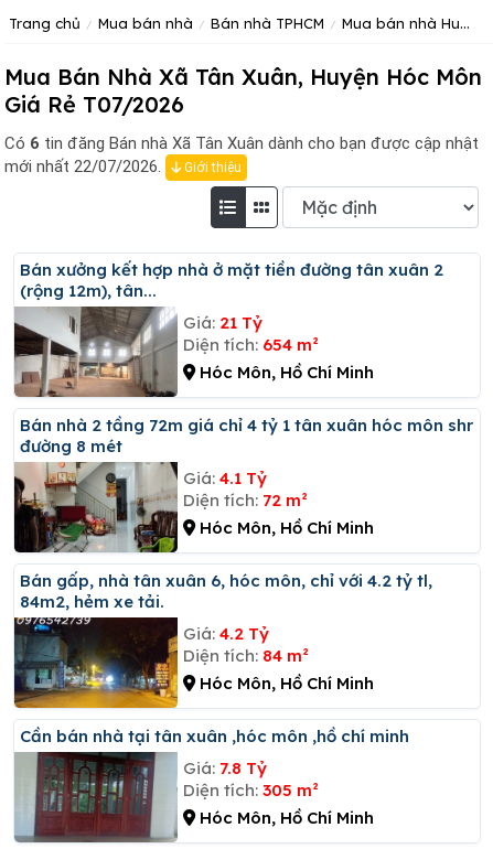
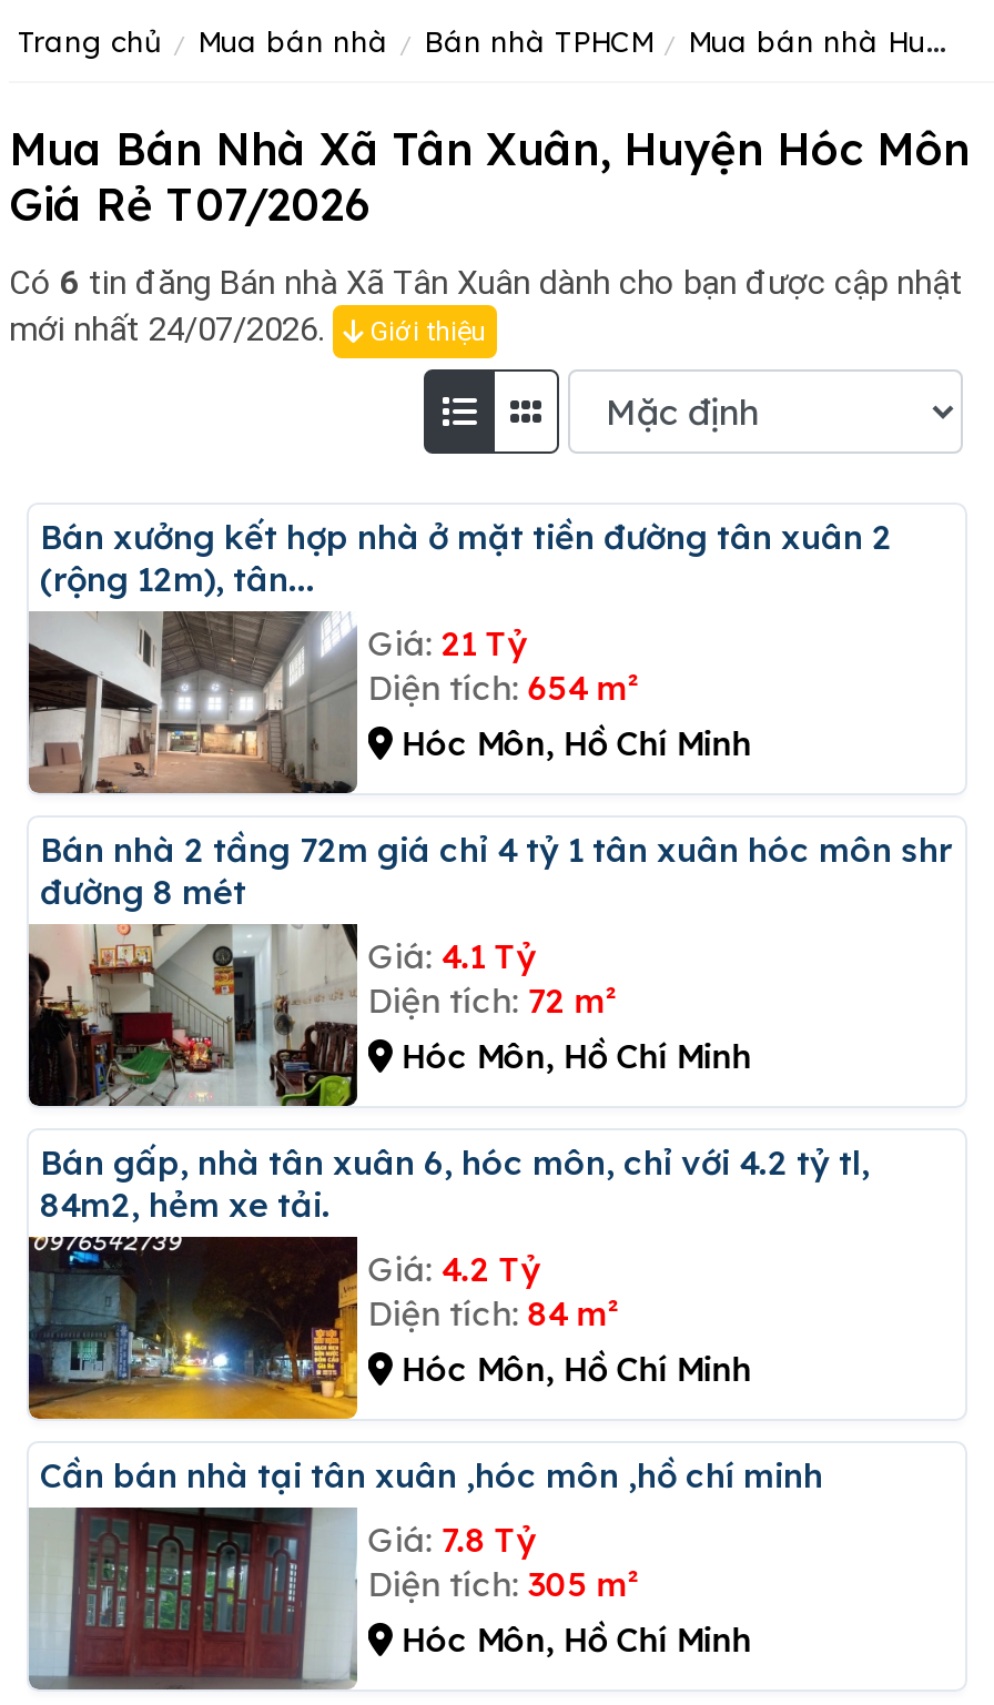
[4,156,242,176] mới nhất 22/07/2026. Giới thiệu -> [9,309,486,349] mới nhất 24/07/2026. Giới thiệu

